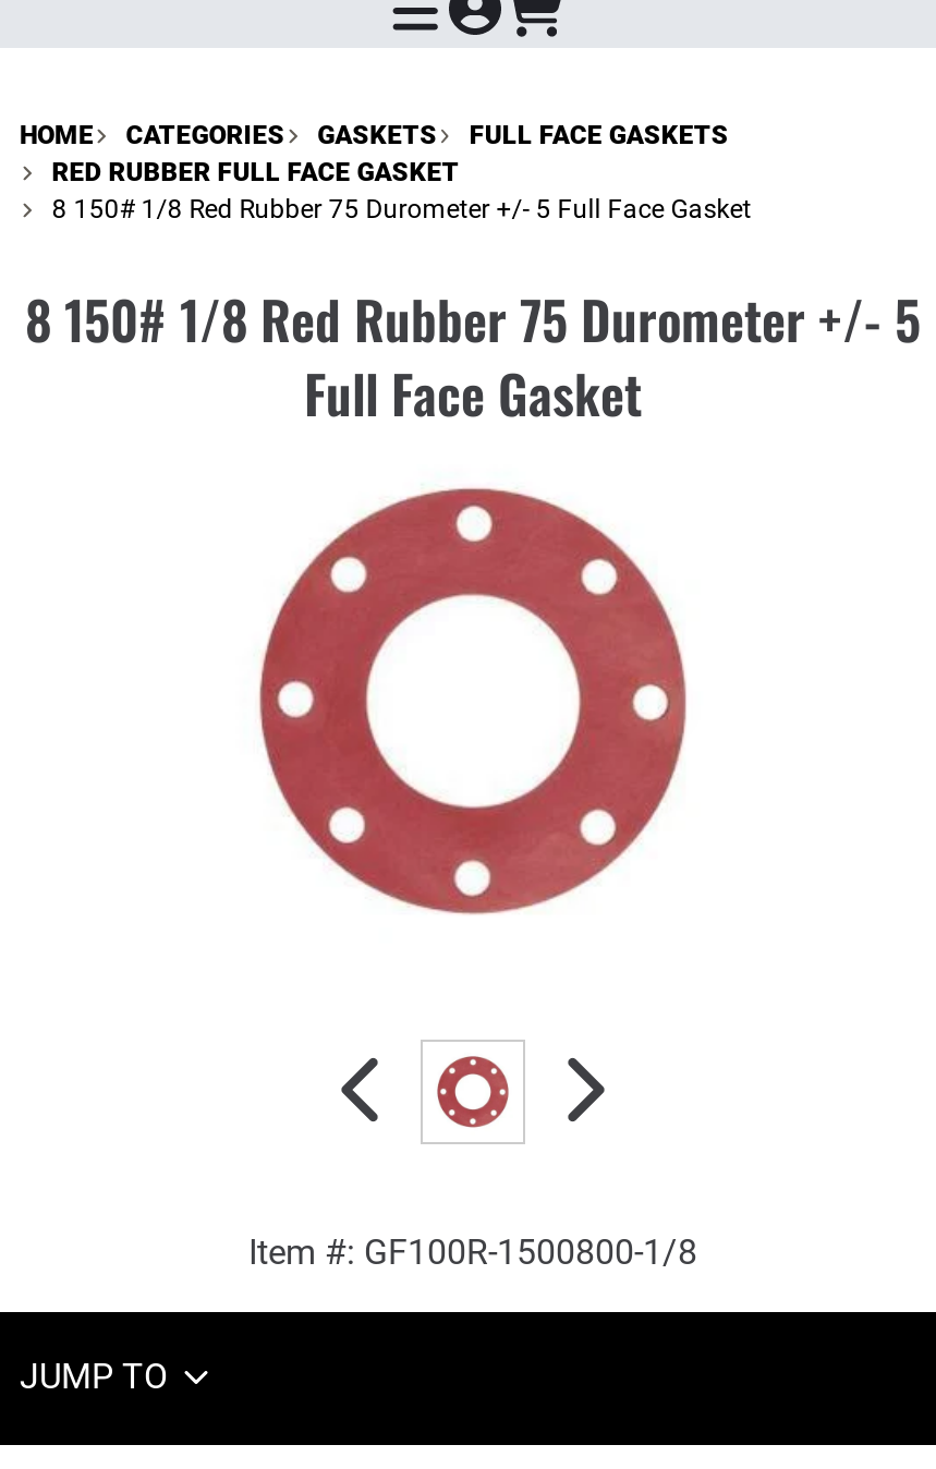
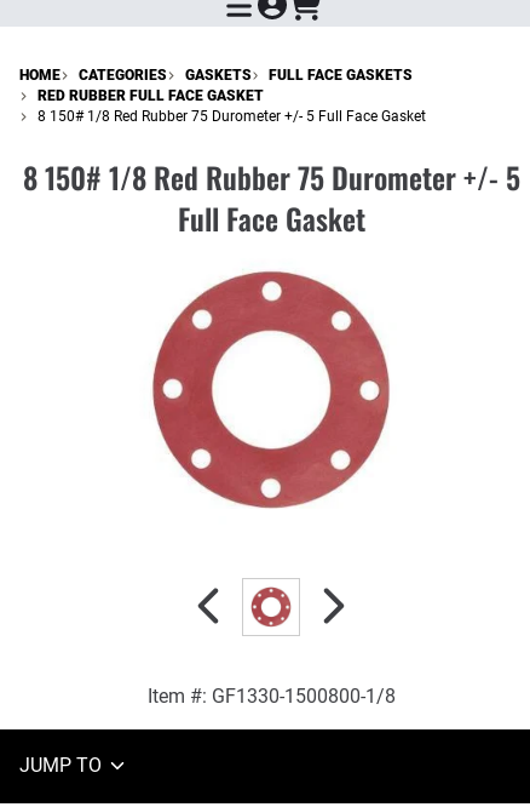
[248,1231,697,1272] Item #: GF100R-1500800-1/8 -> [147,684,395,707] Item #: GF1330-1500800-1/8

